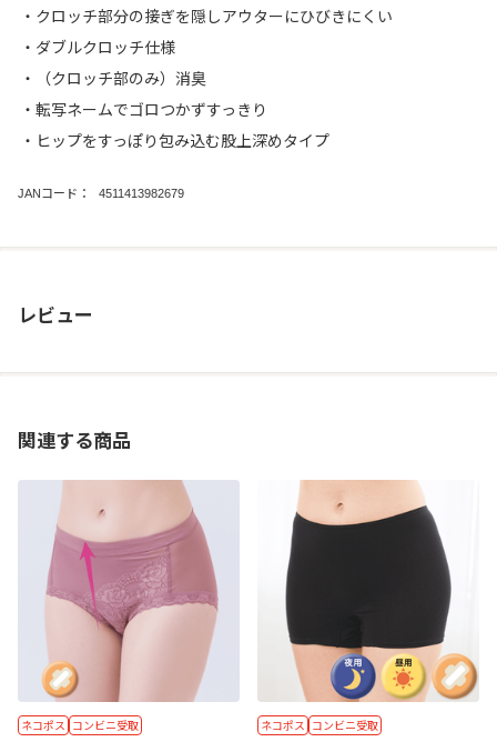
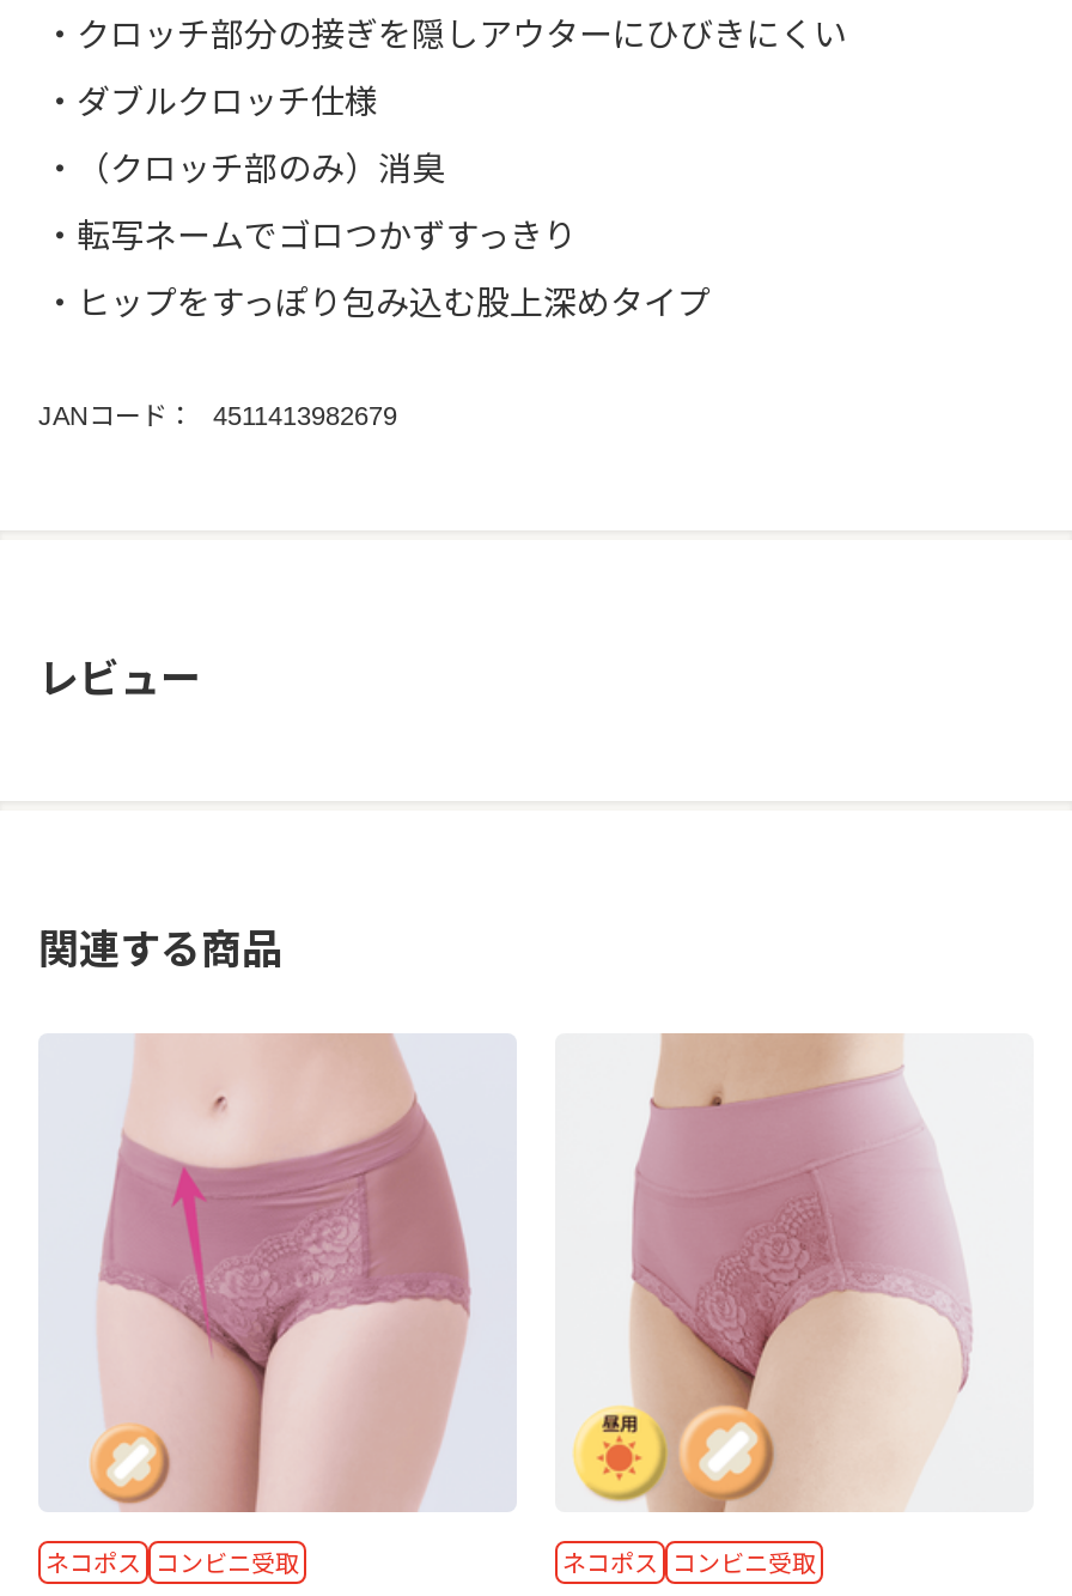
[266,480,478,702] [image] -> [572,1036,1031,1512] [image]

